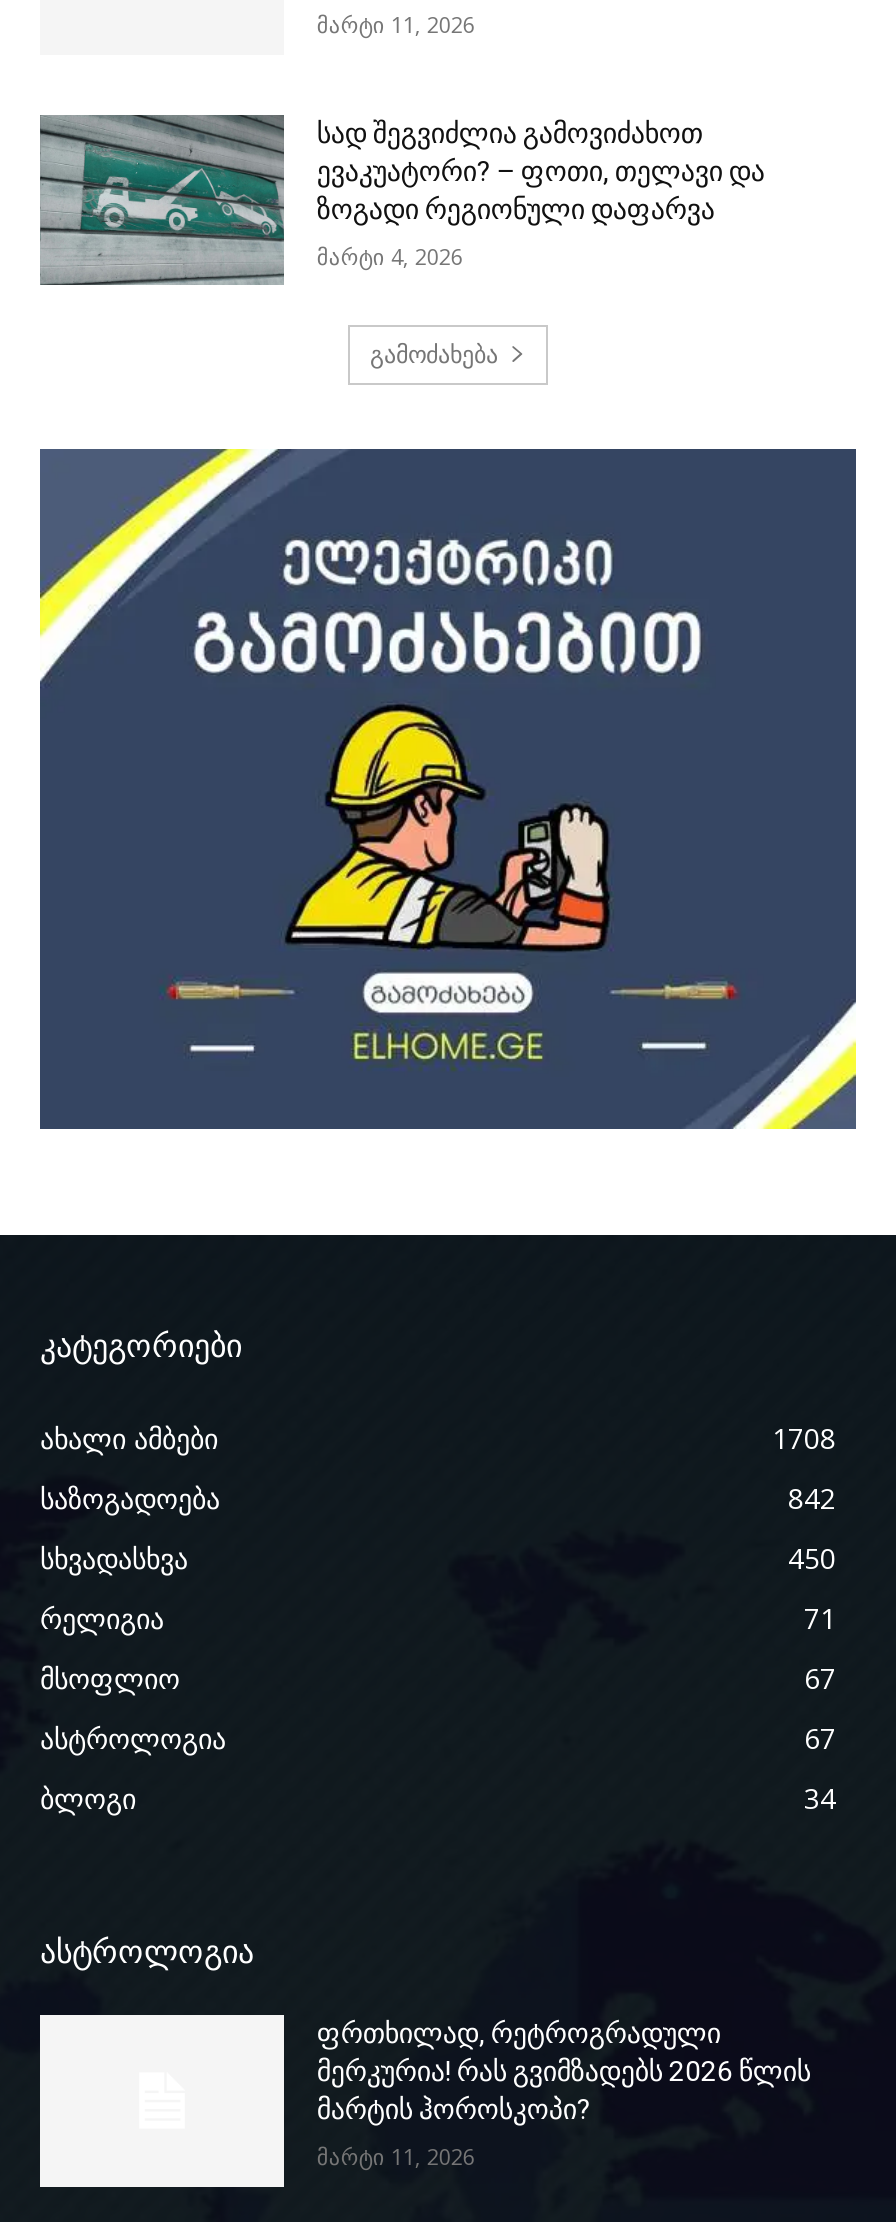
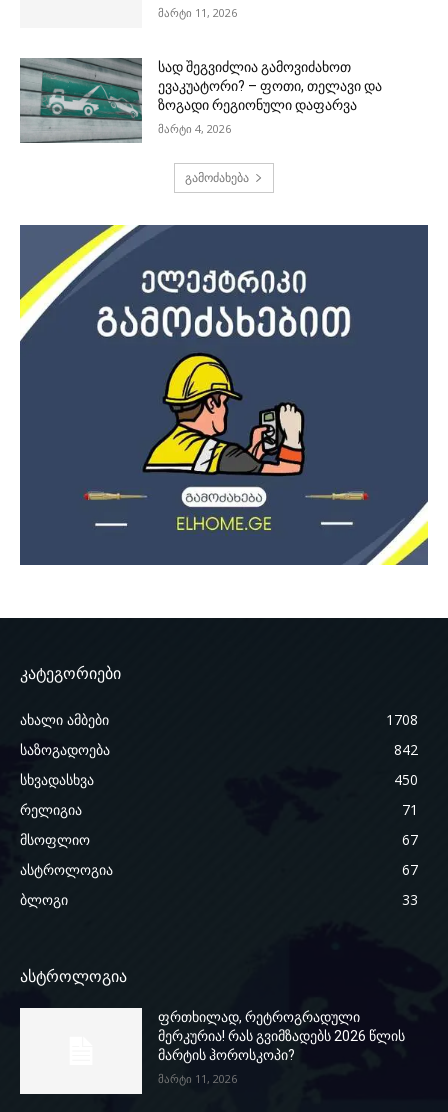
[804,1780,836,1818] 34 -> [402,890,418,909] 33

